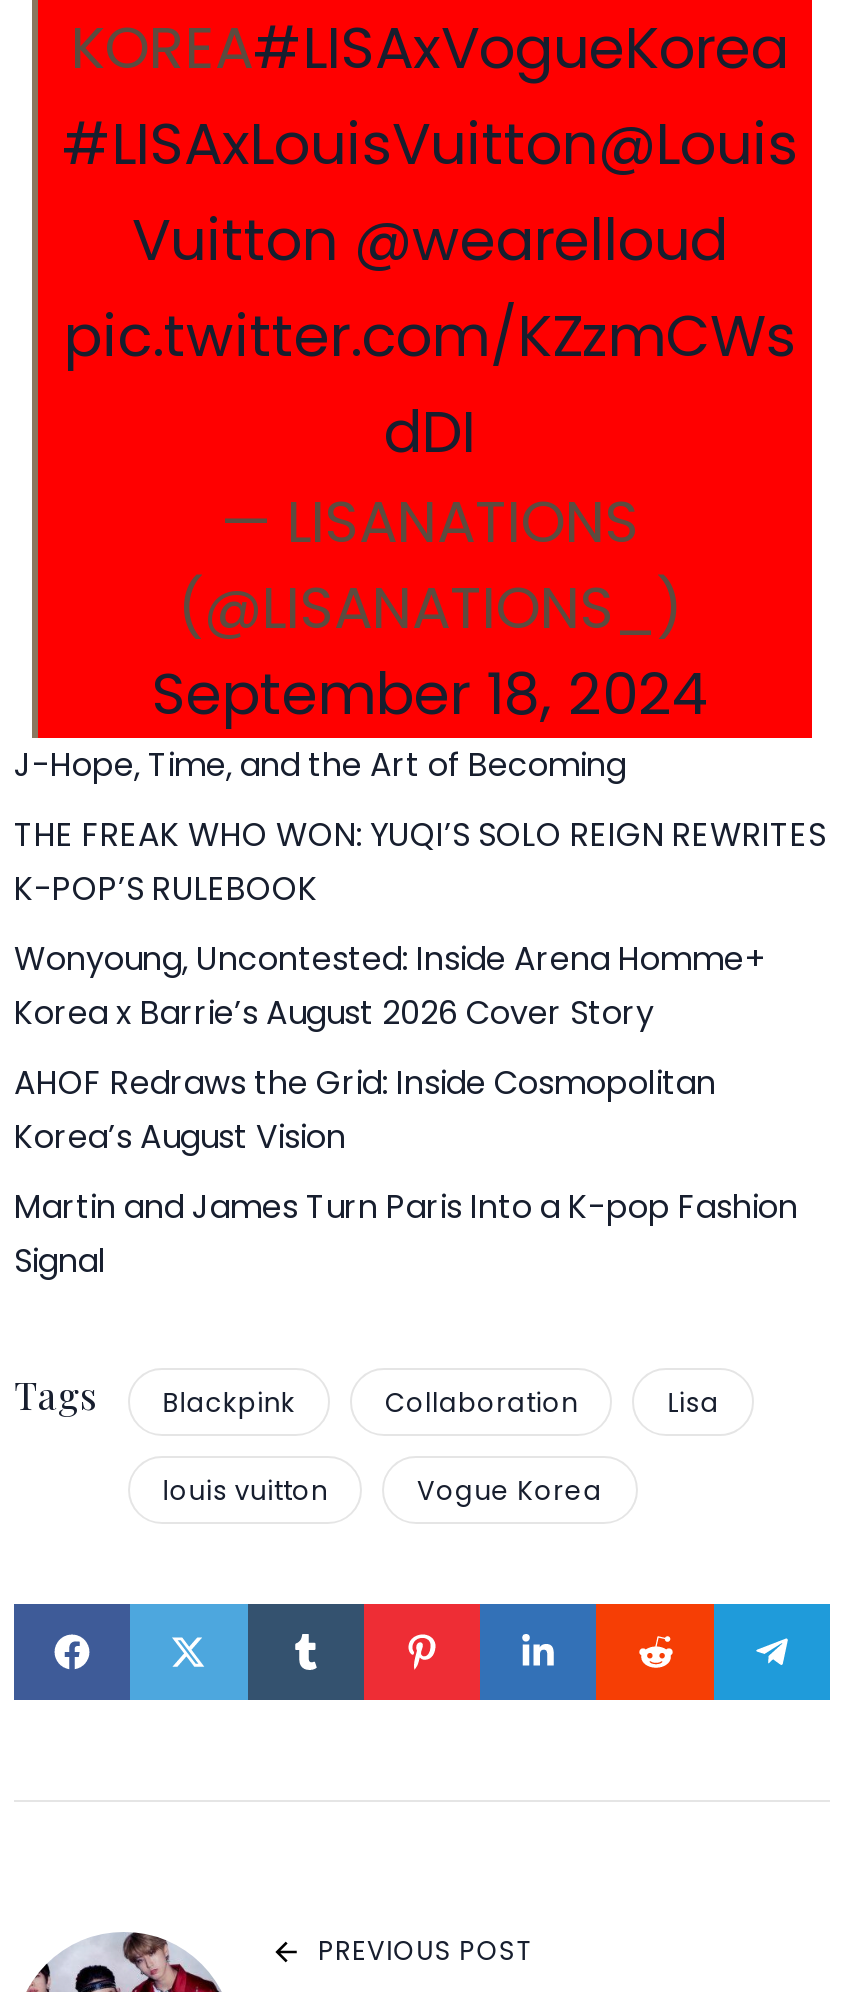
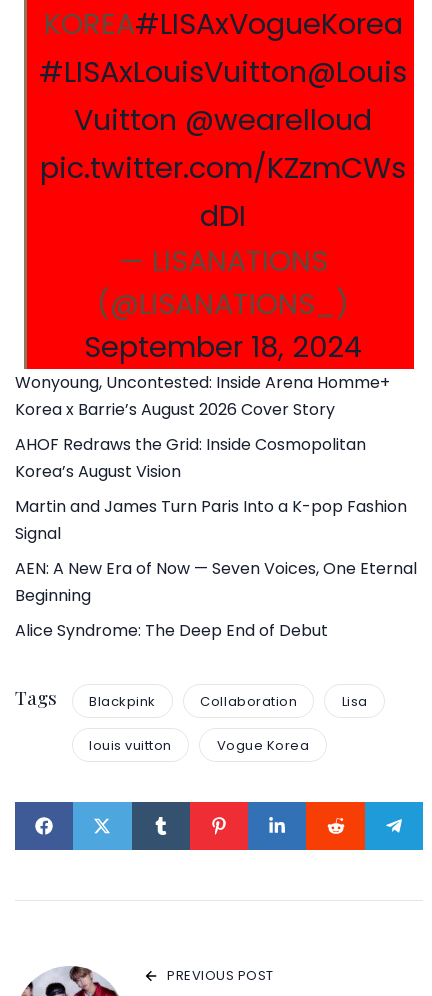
[14,742,826,912] J-Hope, Time, and the Art of Becoming | THE FREAK WHO WON: YUQI’S SOLO REIGN REWRITES | K-POP’S RULEBOOK -> none
moved [14,936,798,1284] -> [15,371,407,545]: Wonyoung, Uncontested: Inside Arena Homme+ | Korea x Barrie’s August 2026 Cover Story | AHOF Redraws the Grid: Inside Cosmopolitan | Korea’s August Vision | Martin and James Turn Paris Into a K-pop Fashion | Signal
none -> [15,557,417,642] AEN: A New Era of Now — Seven Voices, One Eternal | Beginning | Alice Syndrome: The Deep End of Debut

